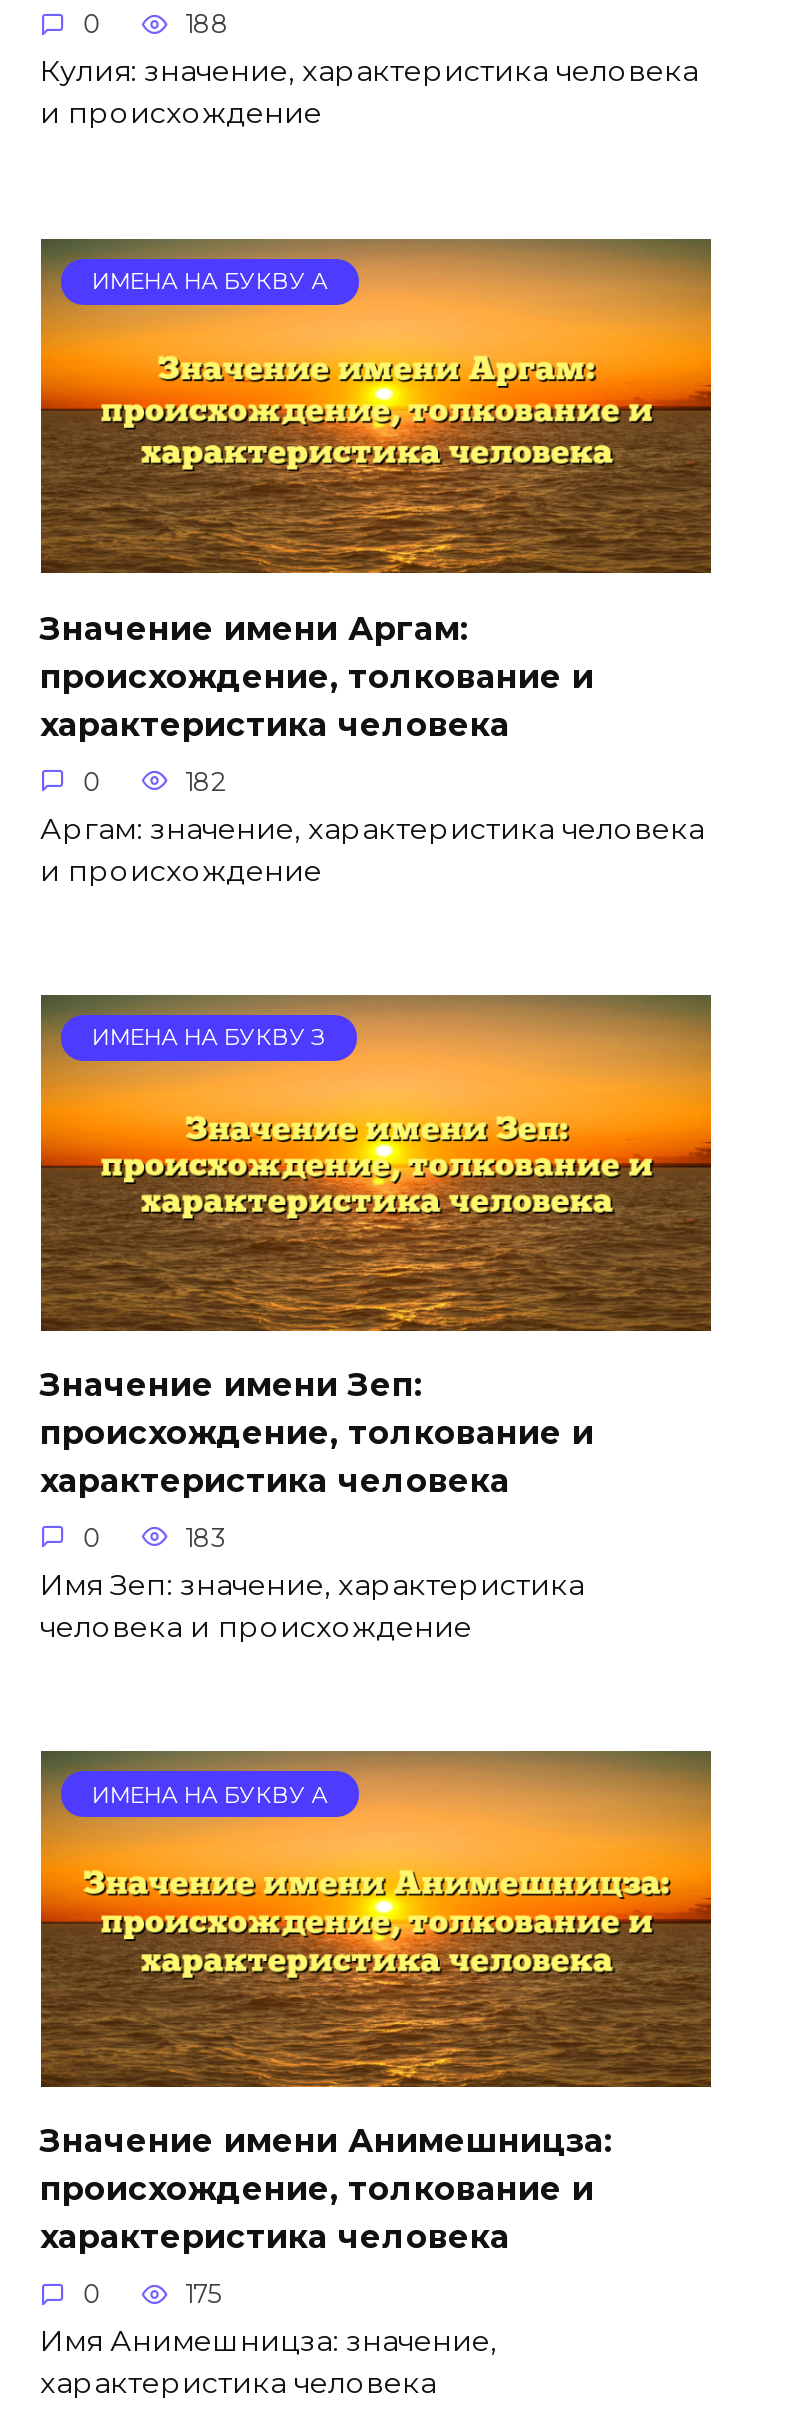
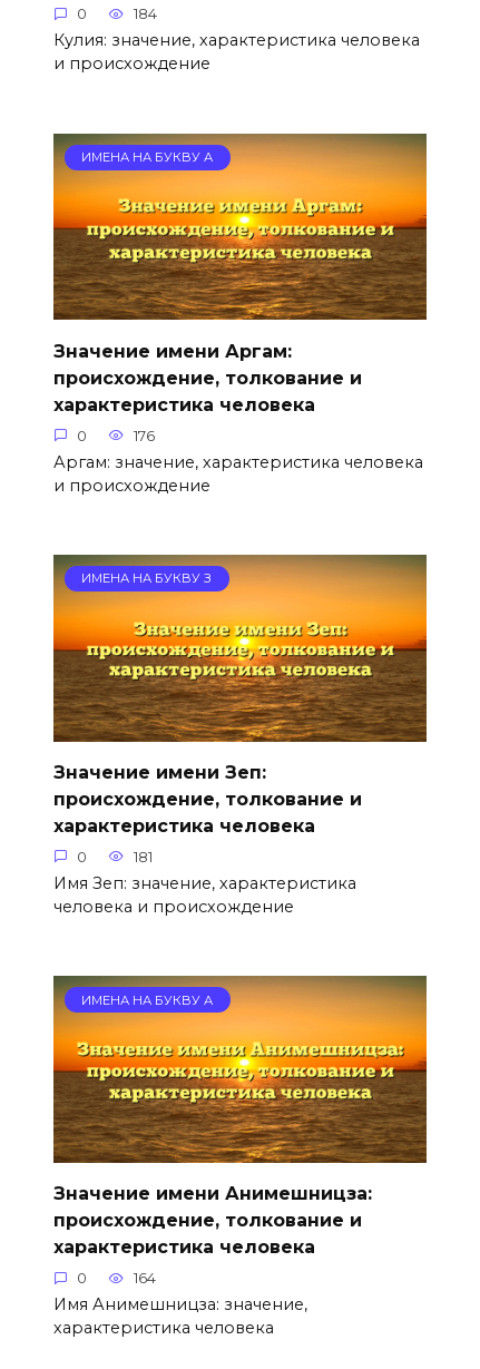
[185,10,229,40] 188 -> [134,6,157,23] 184
[185,766,225,796] 182 -> [134,427,155,444] 176
[185,1523,227,1553] 183 -> [134,849,153,866] 181
[185,2279,221,2309] 175 -> [134,1270,156,1287] 164

